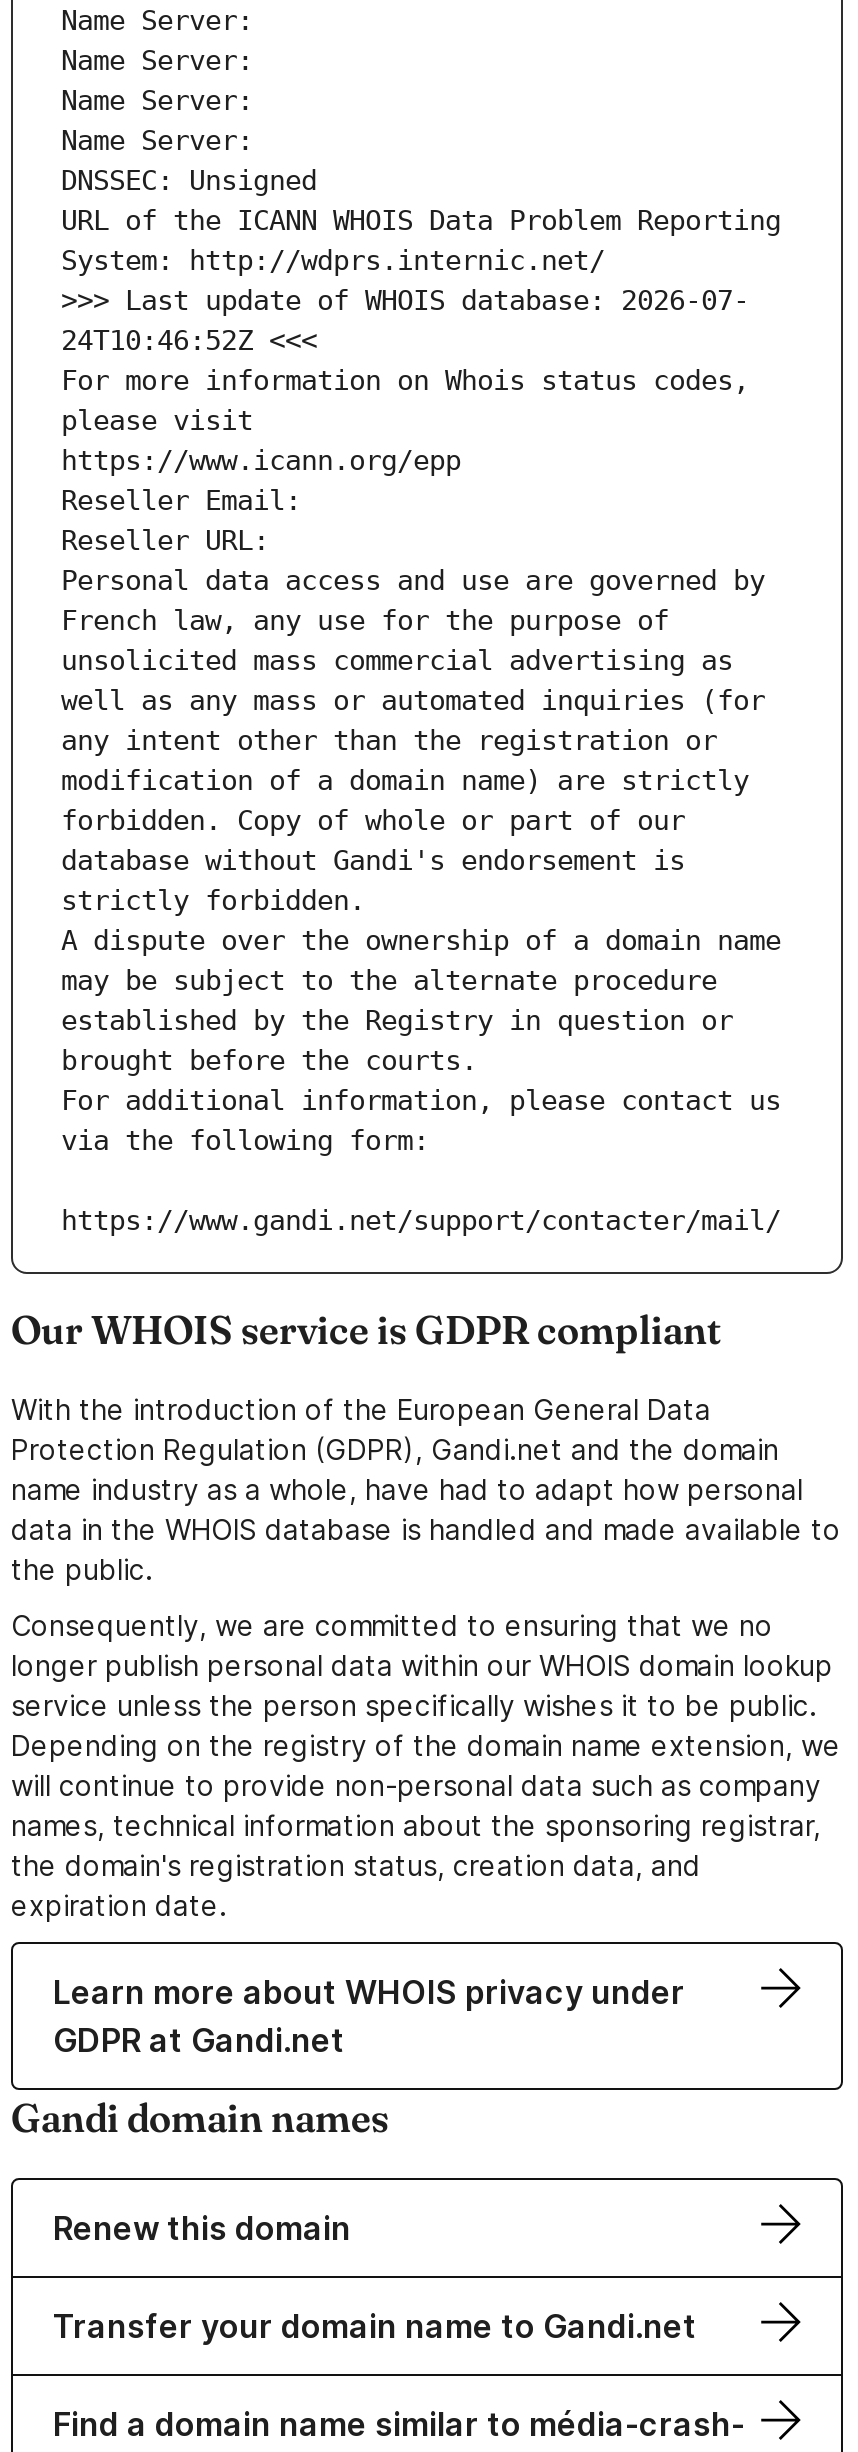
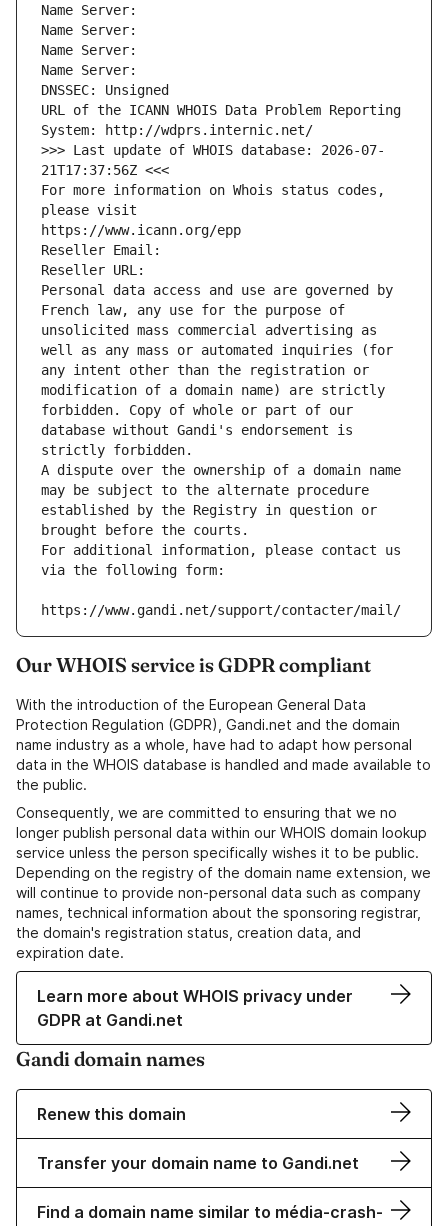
[61,325,317,357] 24T10:46:52Z <<< -> [41,162,169,178] 21T17:37:56Z <<<

